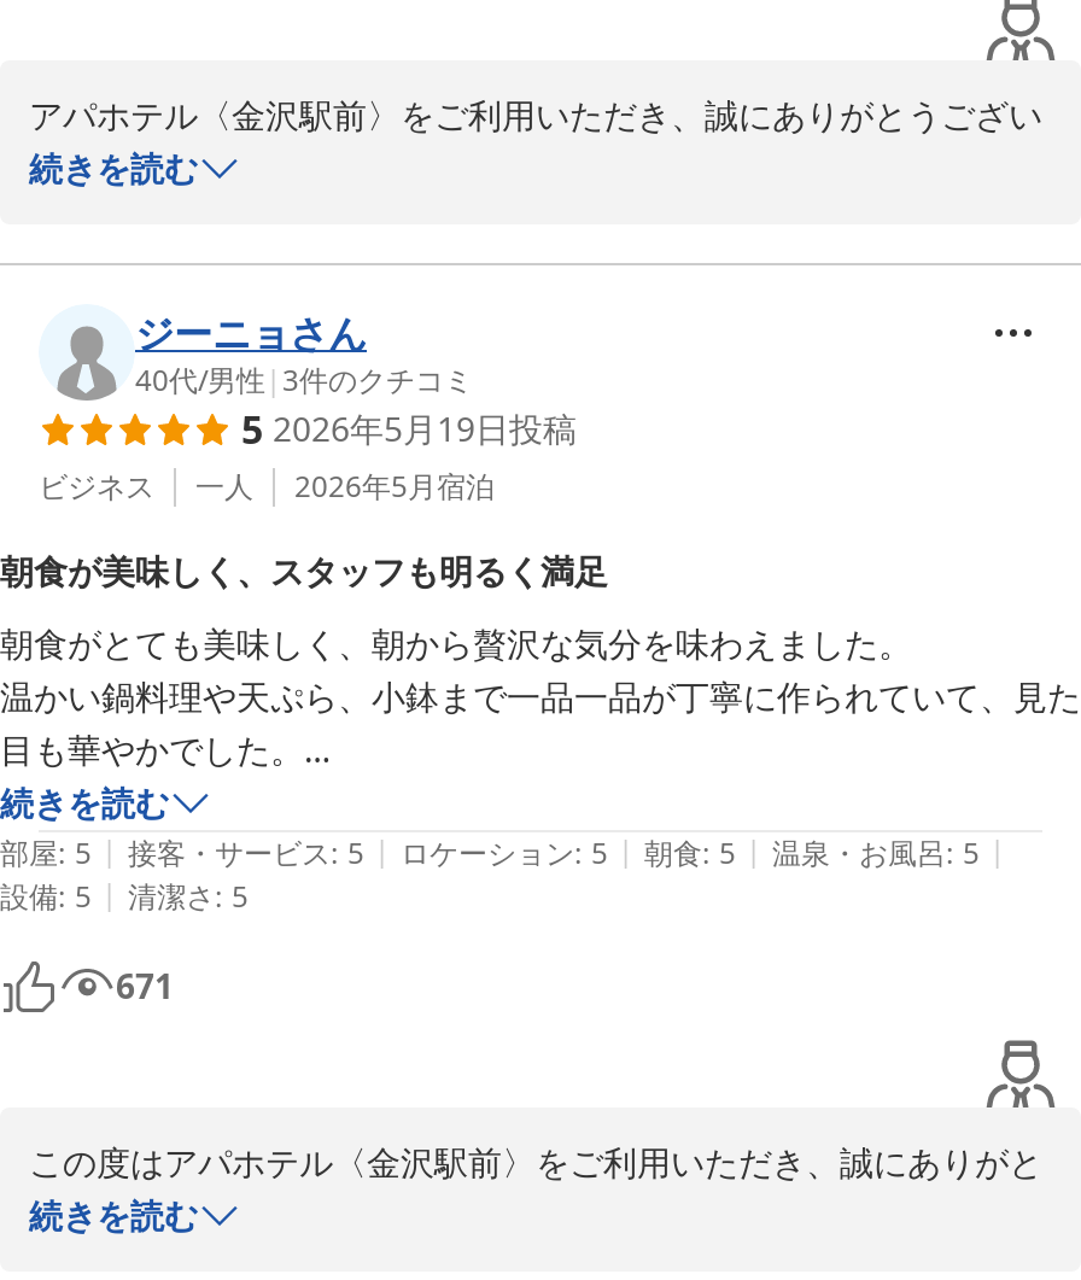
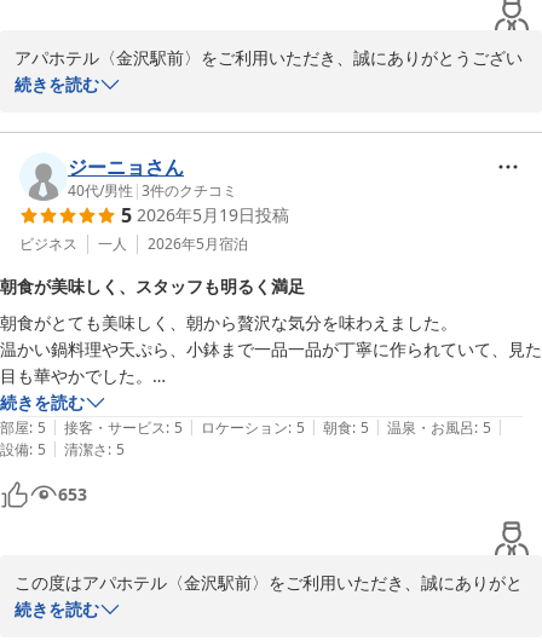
[116,963,174,1009] 671 -> [58,483,87,506] 653

